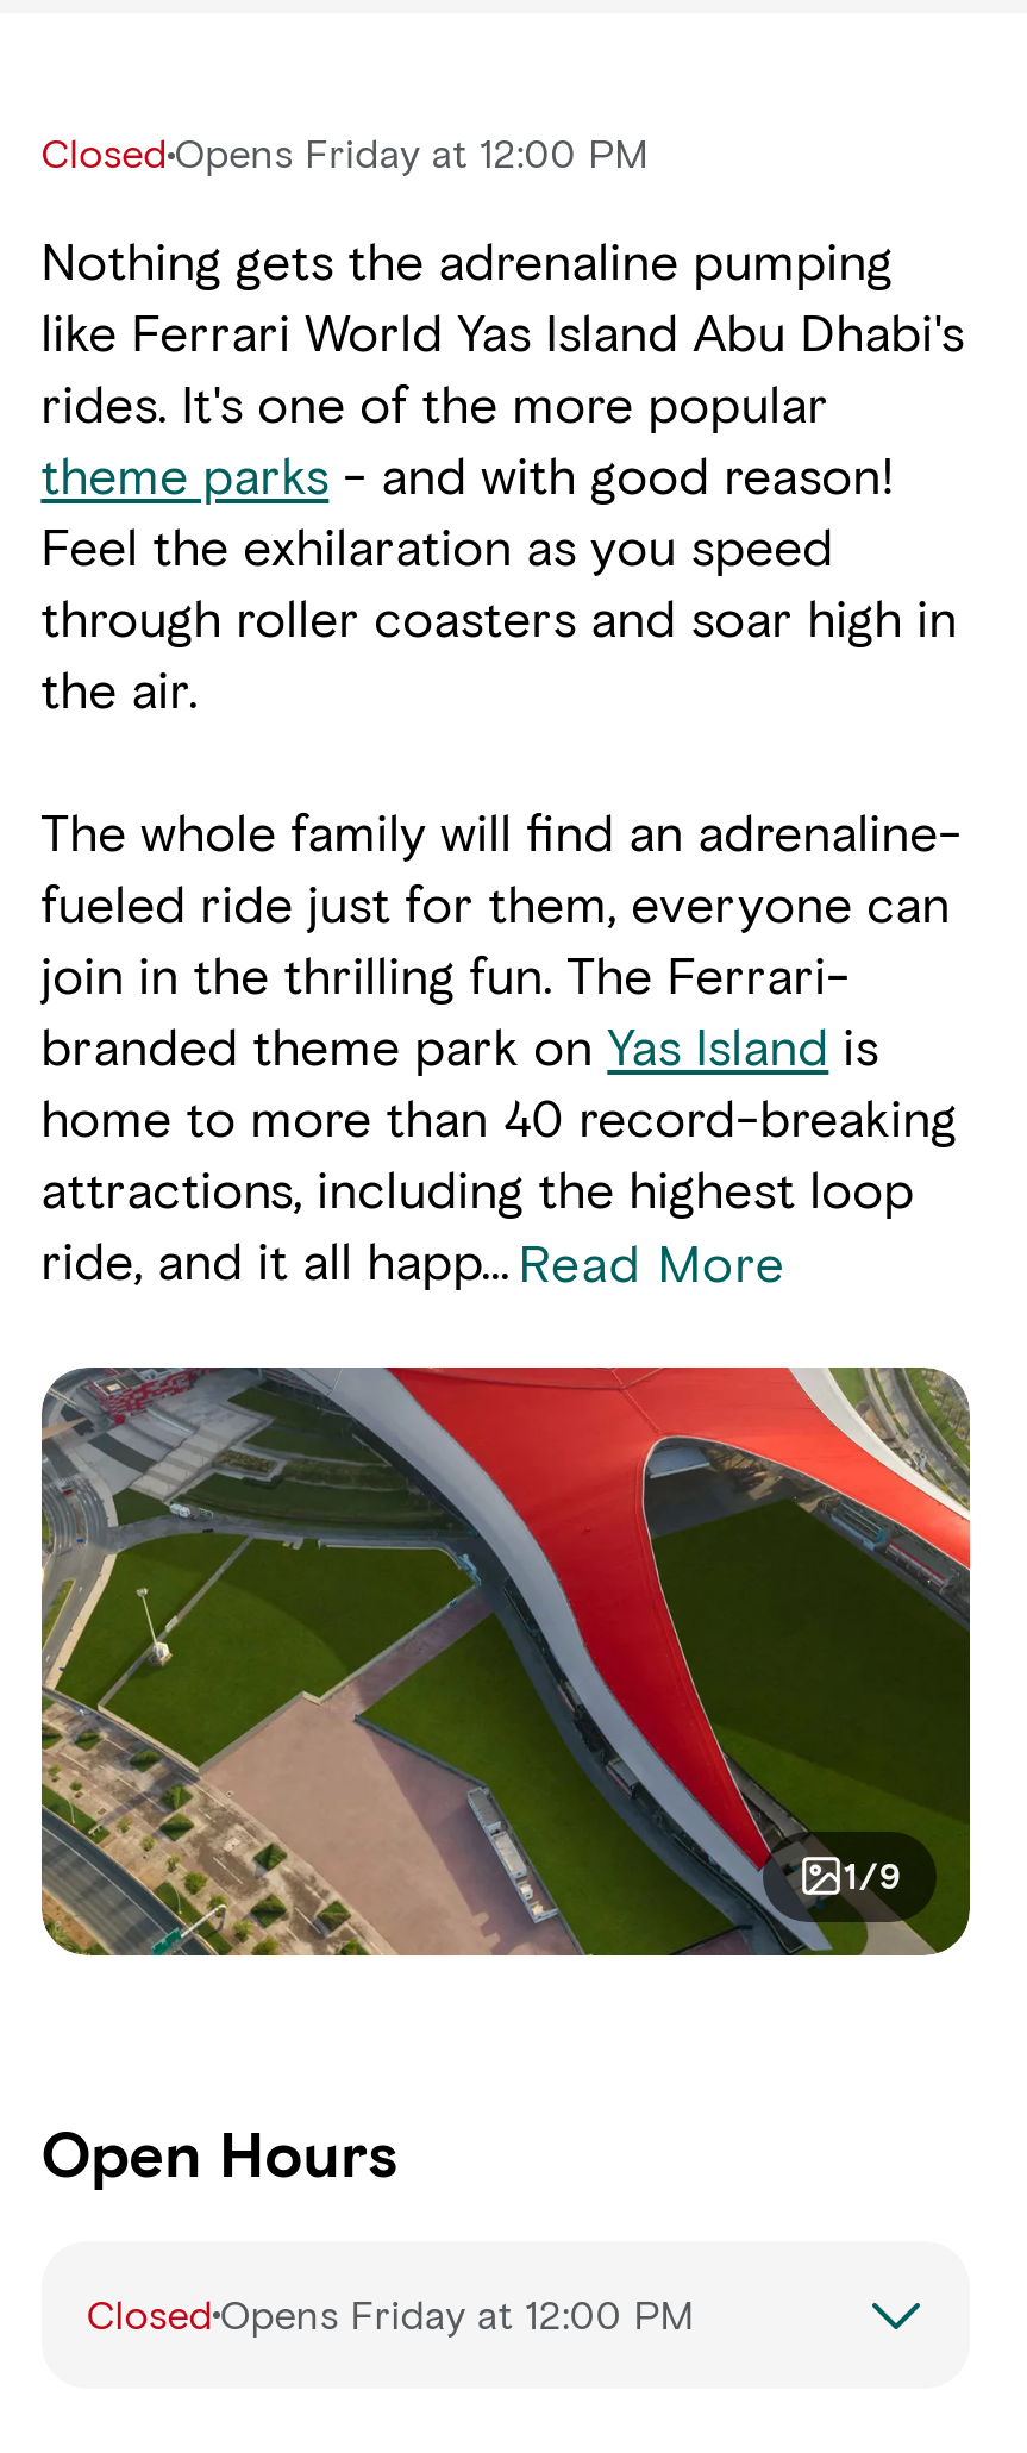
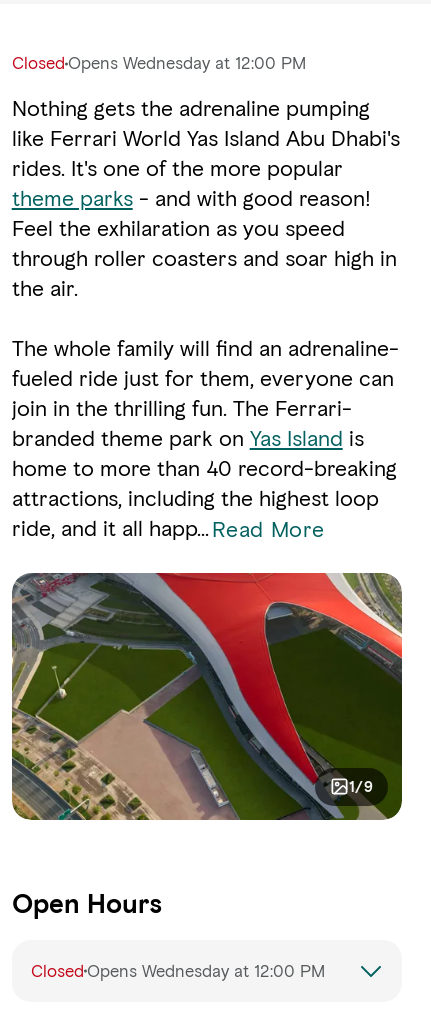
[41,130,648,178] Closed Opens Friday at 12:00 PM -> [12,53,306,73] Closed Opens Wednesday at 12:00 PM
[86,2290,693,2338] Closed Opens Friday at 12:00 PM -> [31,961,325,981] Closed Opens Wednesday at 12:00 PM

